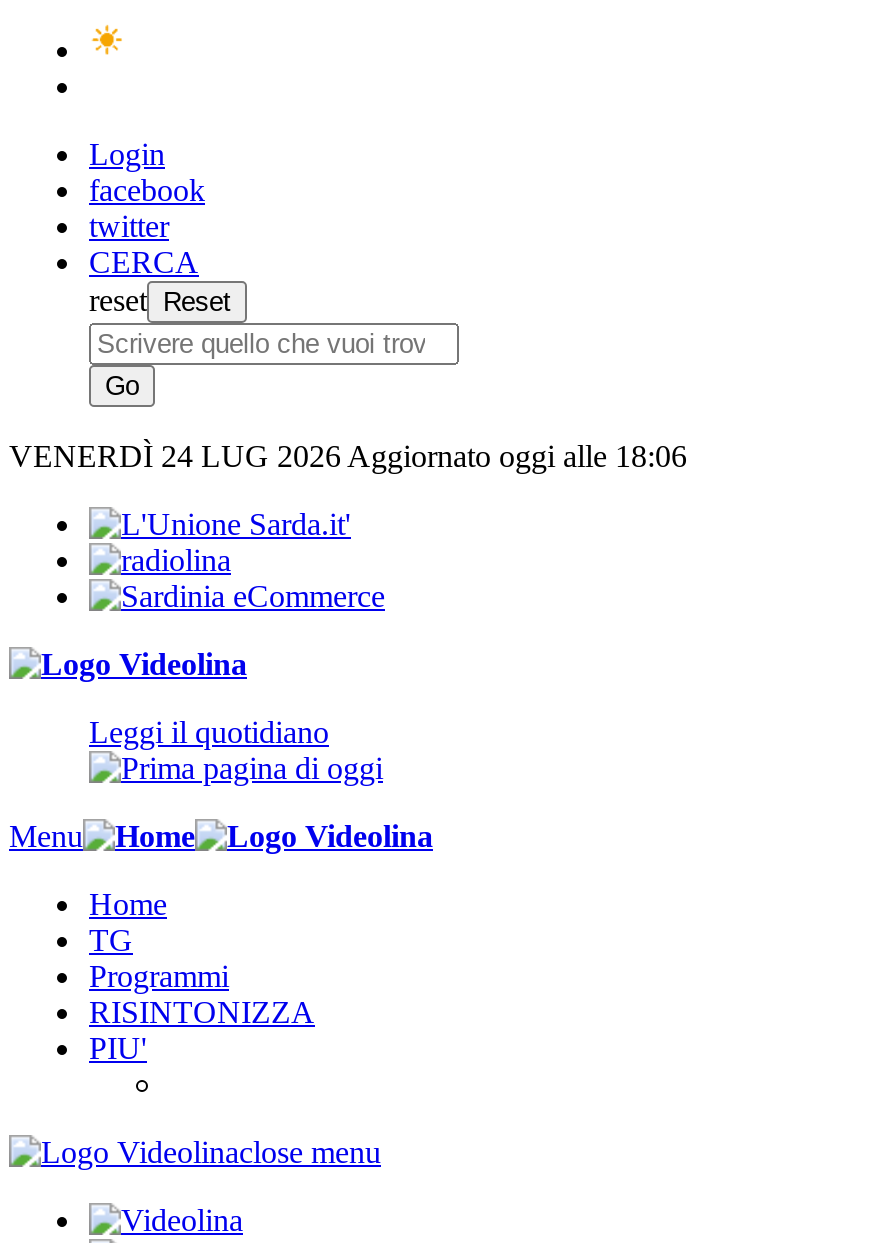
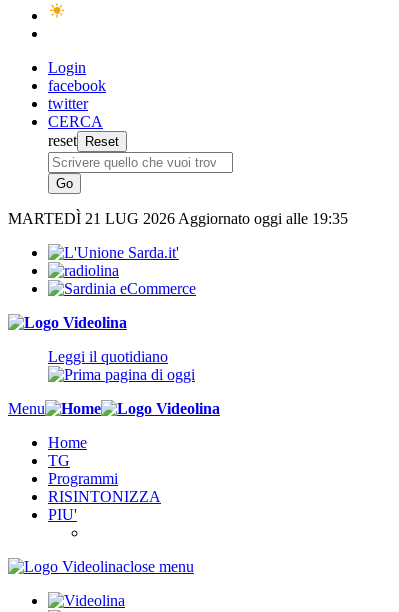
[9,439,687,473] VENERDÌ 24 LUG 2026 Aggiornato oggi alle 18:06 -> [8,210,348,227] MARTEDÌ 21 LUG 2026 Aggiornato oggi alle 19:35

